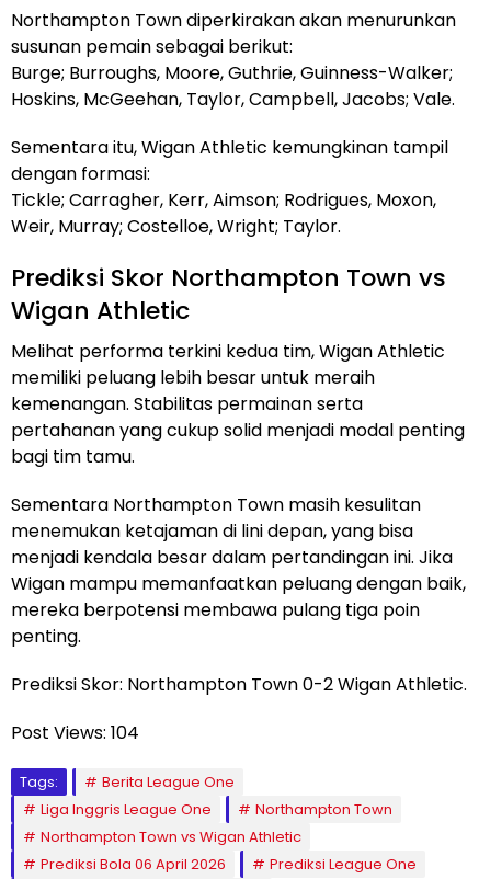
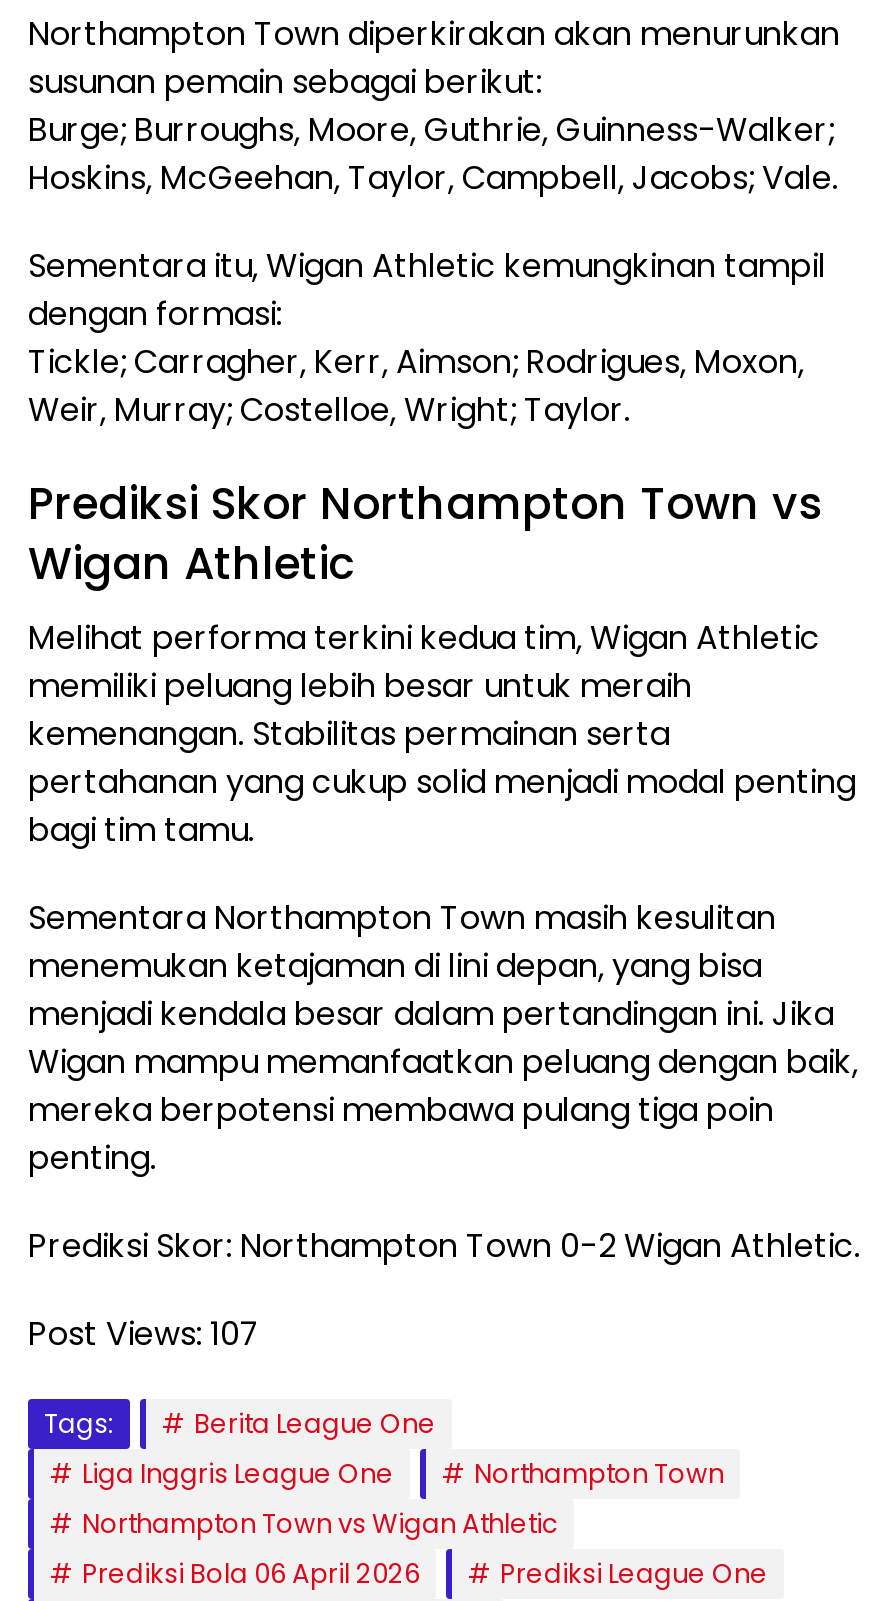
[11,720,139,745] Post Views: 104 -> [28,1310,260,1356] Post Views: 107

